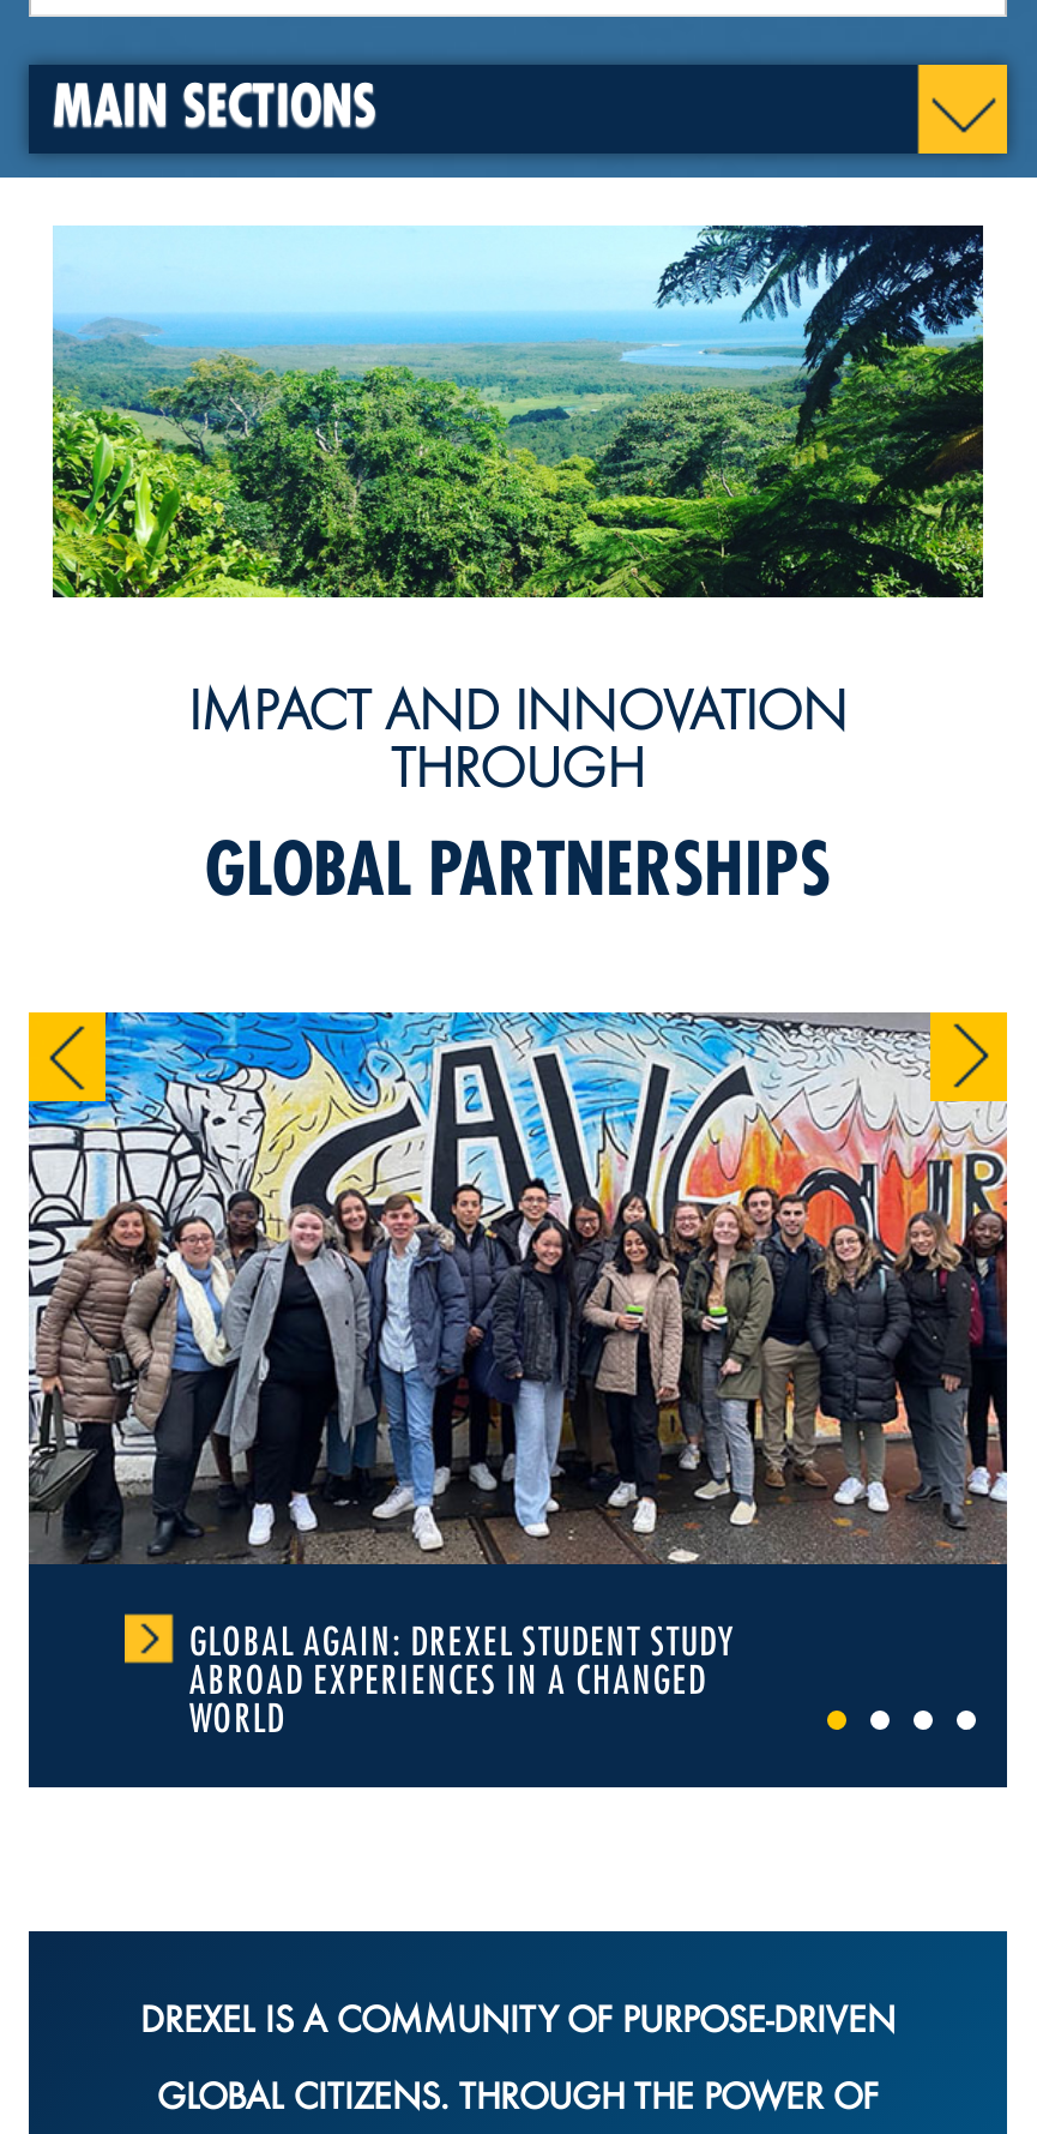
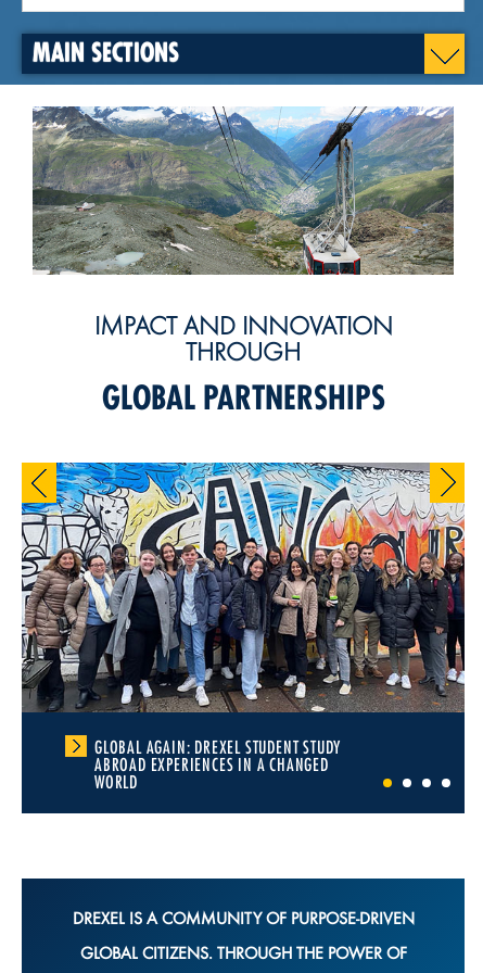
[50,223,985,600] [image] -> [31,105,455,276] [image]

